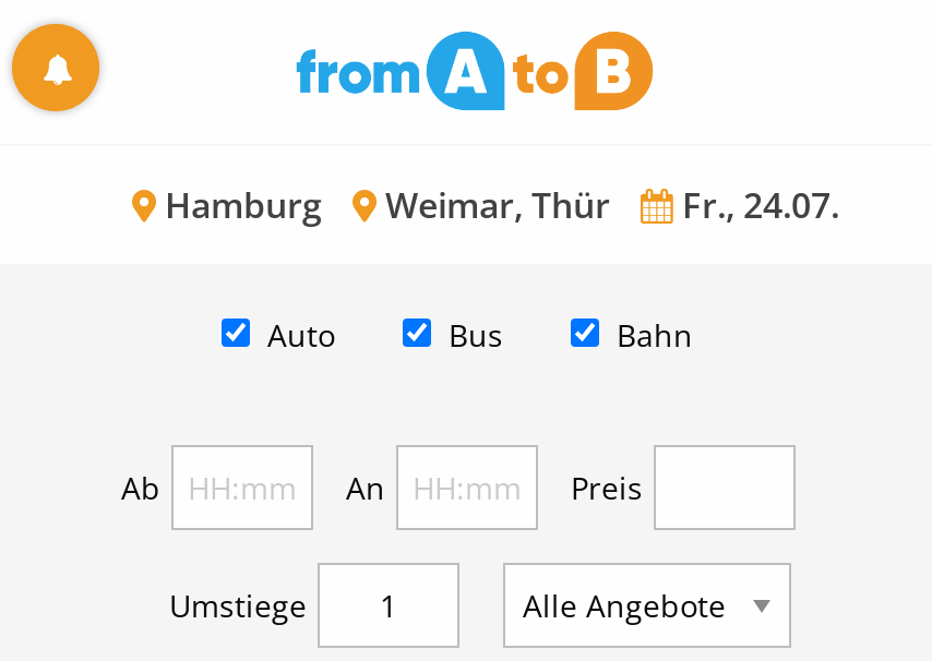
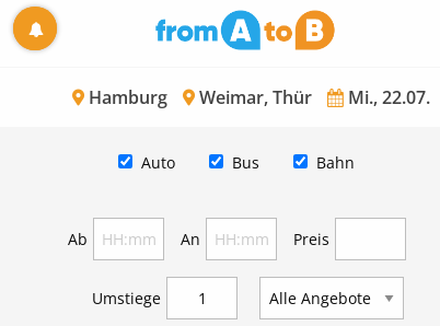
[156,180,839,228] Hamburg Weimar, Thür Fr., 24.07. -> [84,85,430,109] Hamburg Weimar, Thür Mi., 22.07.

